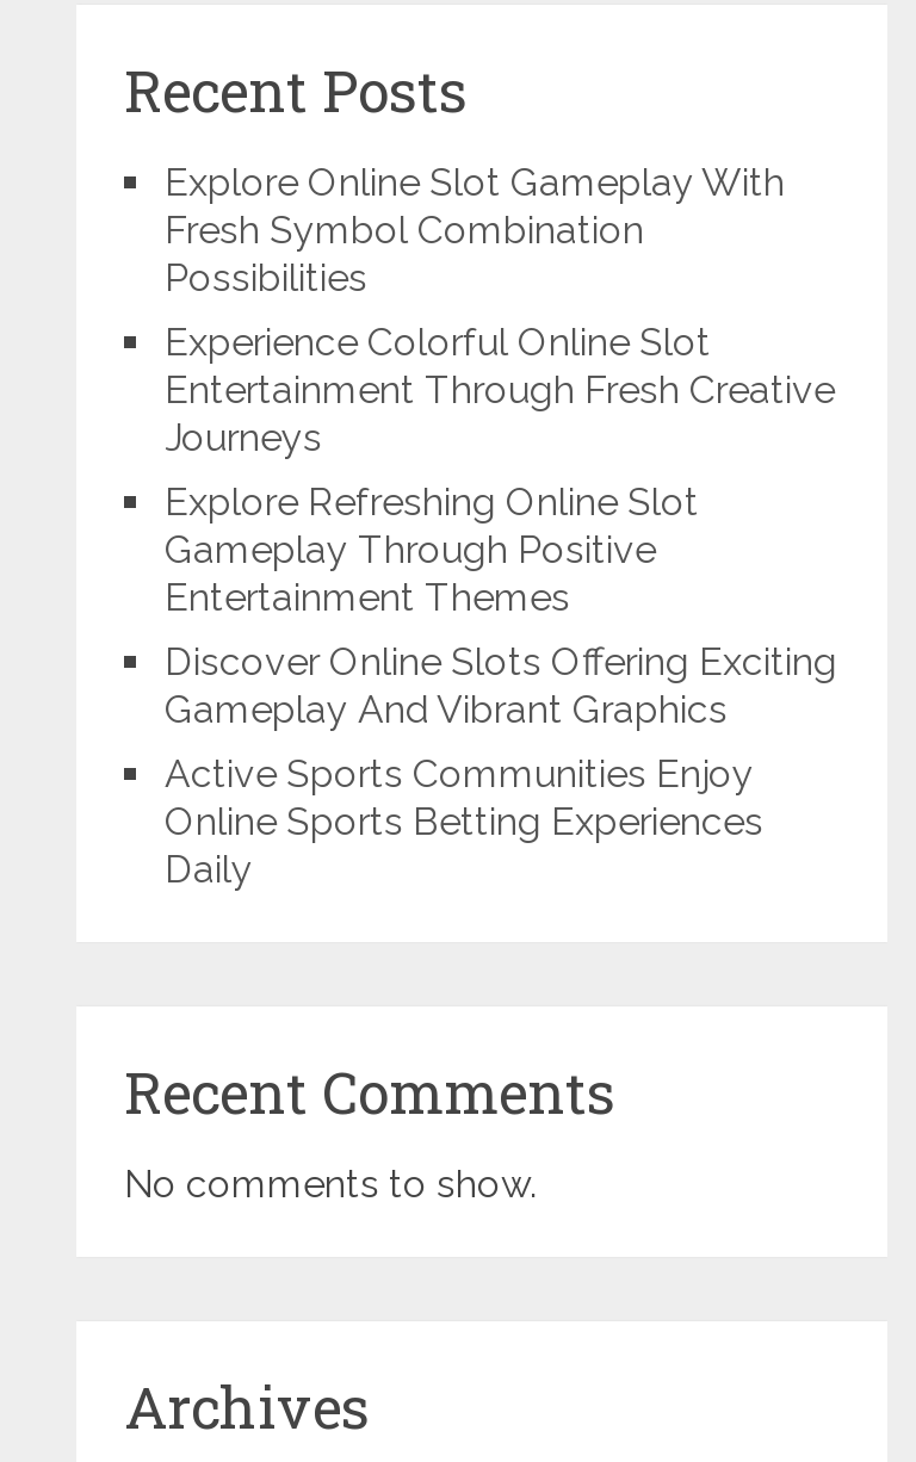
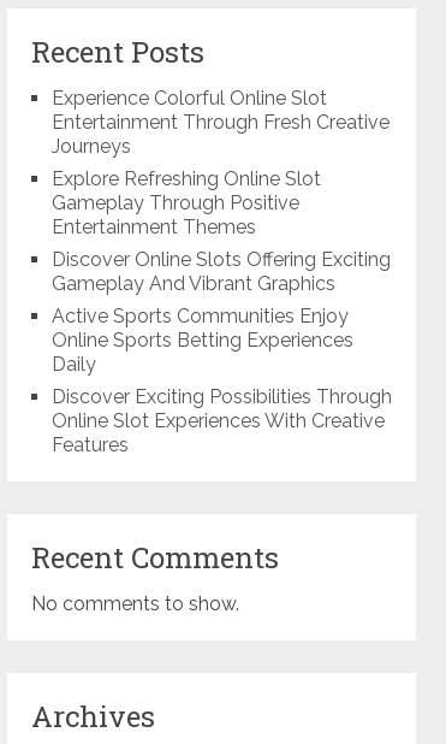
[165,161,785,301] Explore Online Slot Gameplay With | Fresh Symbol Combination | Possibilities -> none
moved [165,320,837,893] -> [52,87,391,376]: Experience Colorful Online Slot | Entertainment Through Fresh Creative | Journeys | ... | Online Sports Betting Experiences | Daily
none -> [52,386,392,457] Discover Exciting Possibilities Through | Online Slot Experiences With Creative | Features

